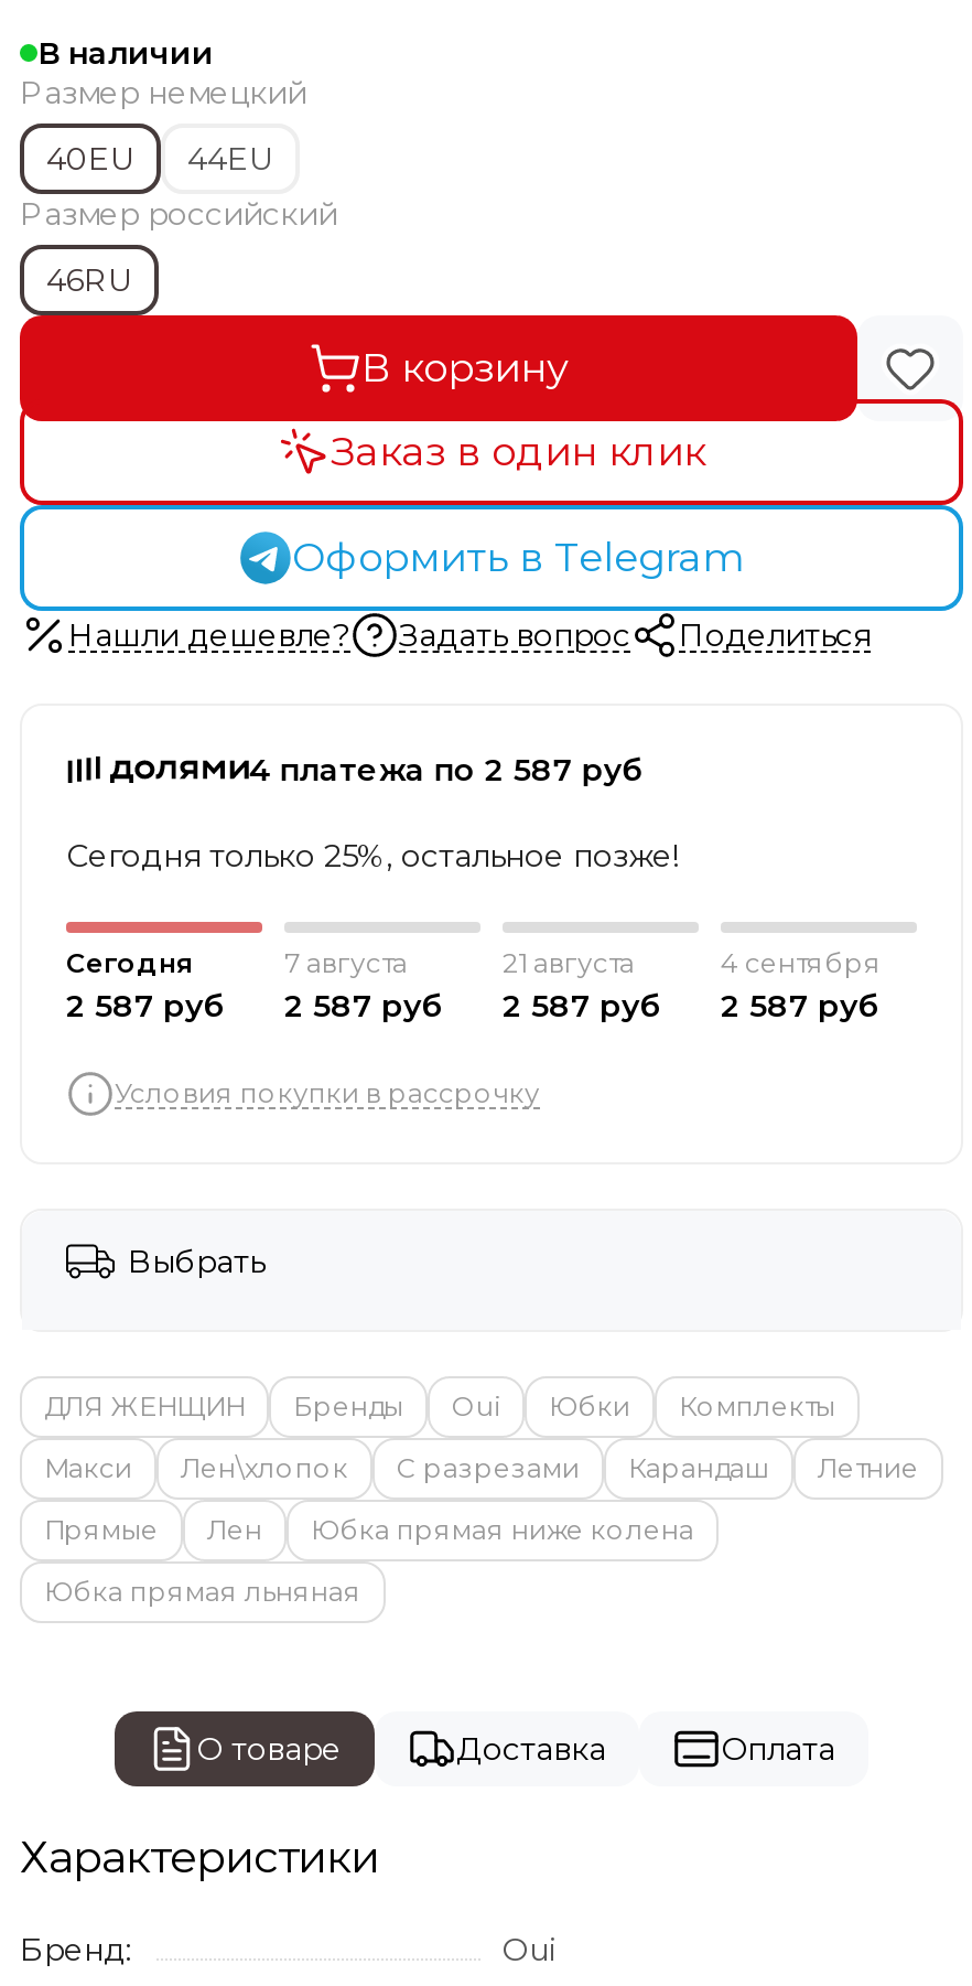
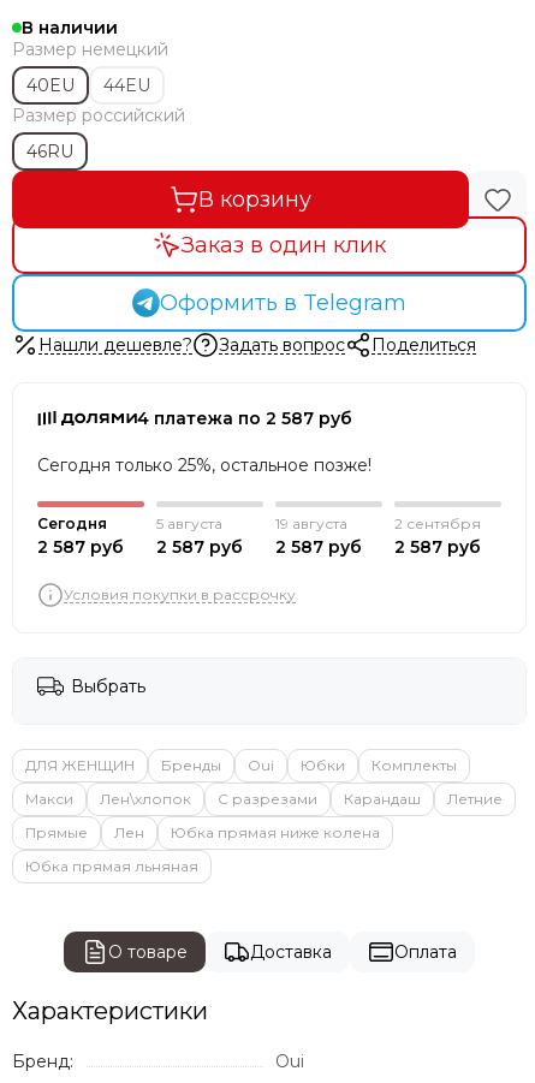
[284,947,408,980] 7 августа -> [156,515,222,533] 5 августа
[503,947,635,980] 21 августа -> [275,515,347,533] 19 августа
[721,947,882,980] 4 сентября -> [394,515,481,533] 2 сентября

